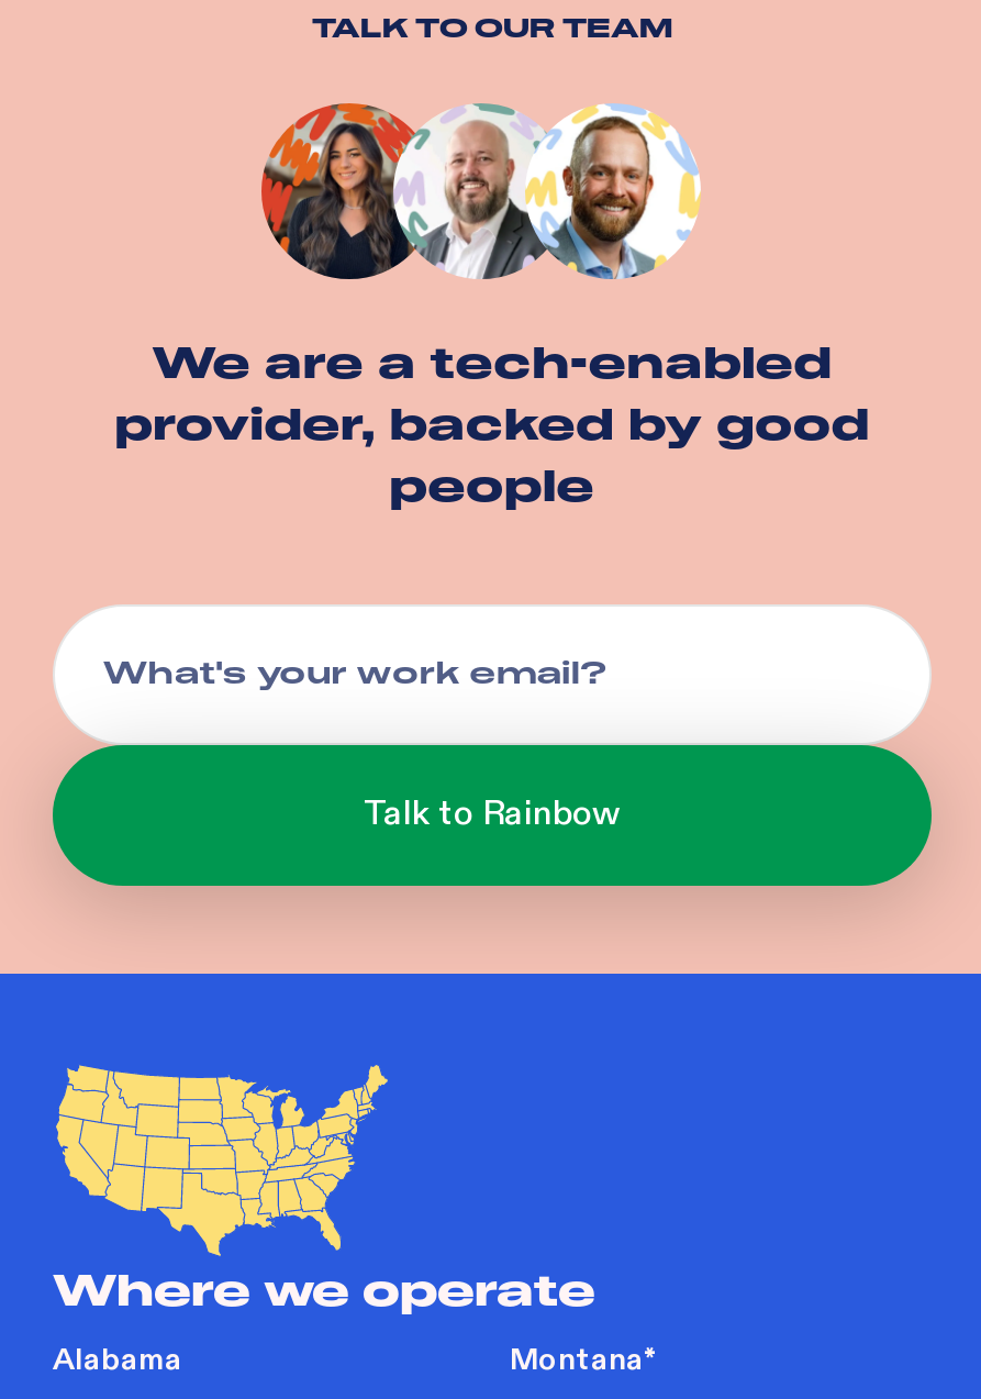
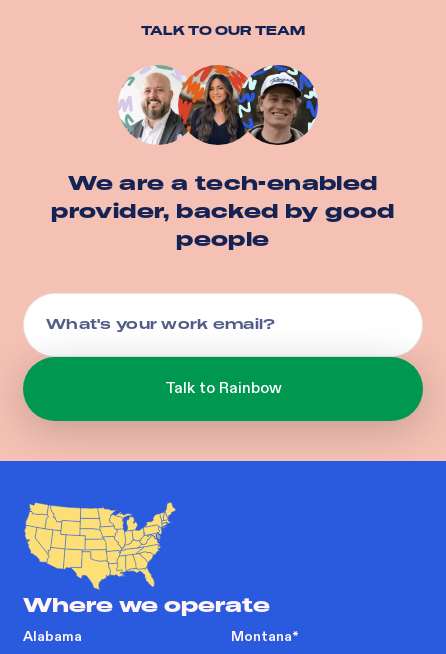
[259,101,701,281] [image] -> [118,64,319,146] [image]

